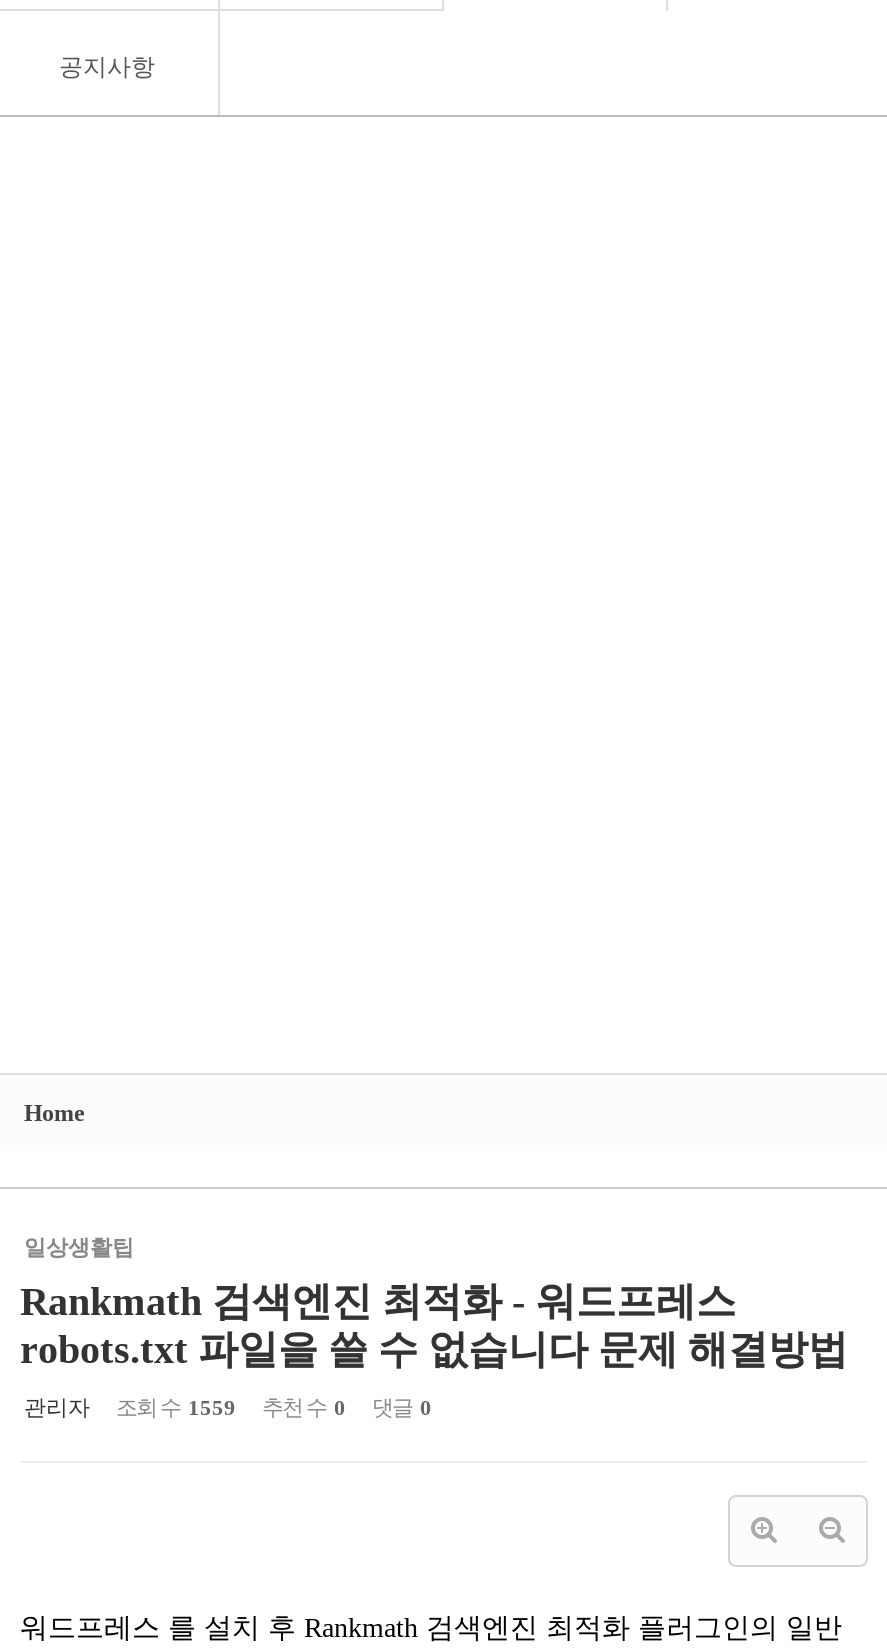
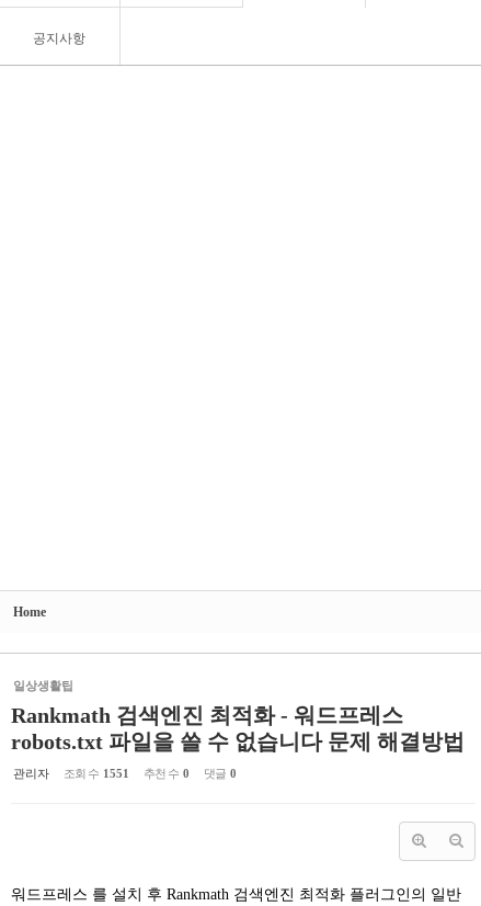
[24,1395,432,1419] 관리자 조회 수 1559 추천 수 0 댓글 0 -> [13,767,237,780] 관리자 조회 수 1551 추천 수 0 댓글 0

